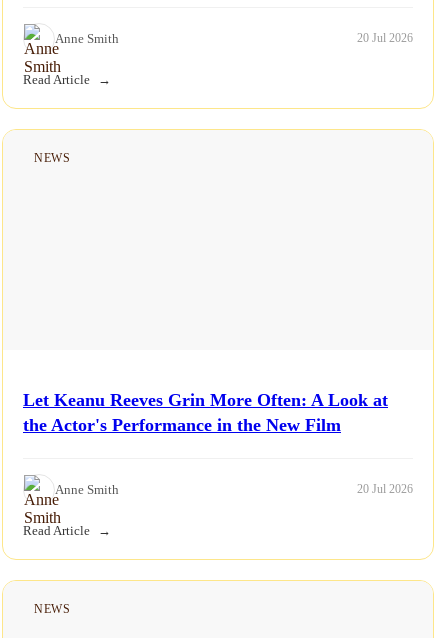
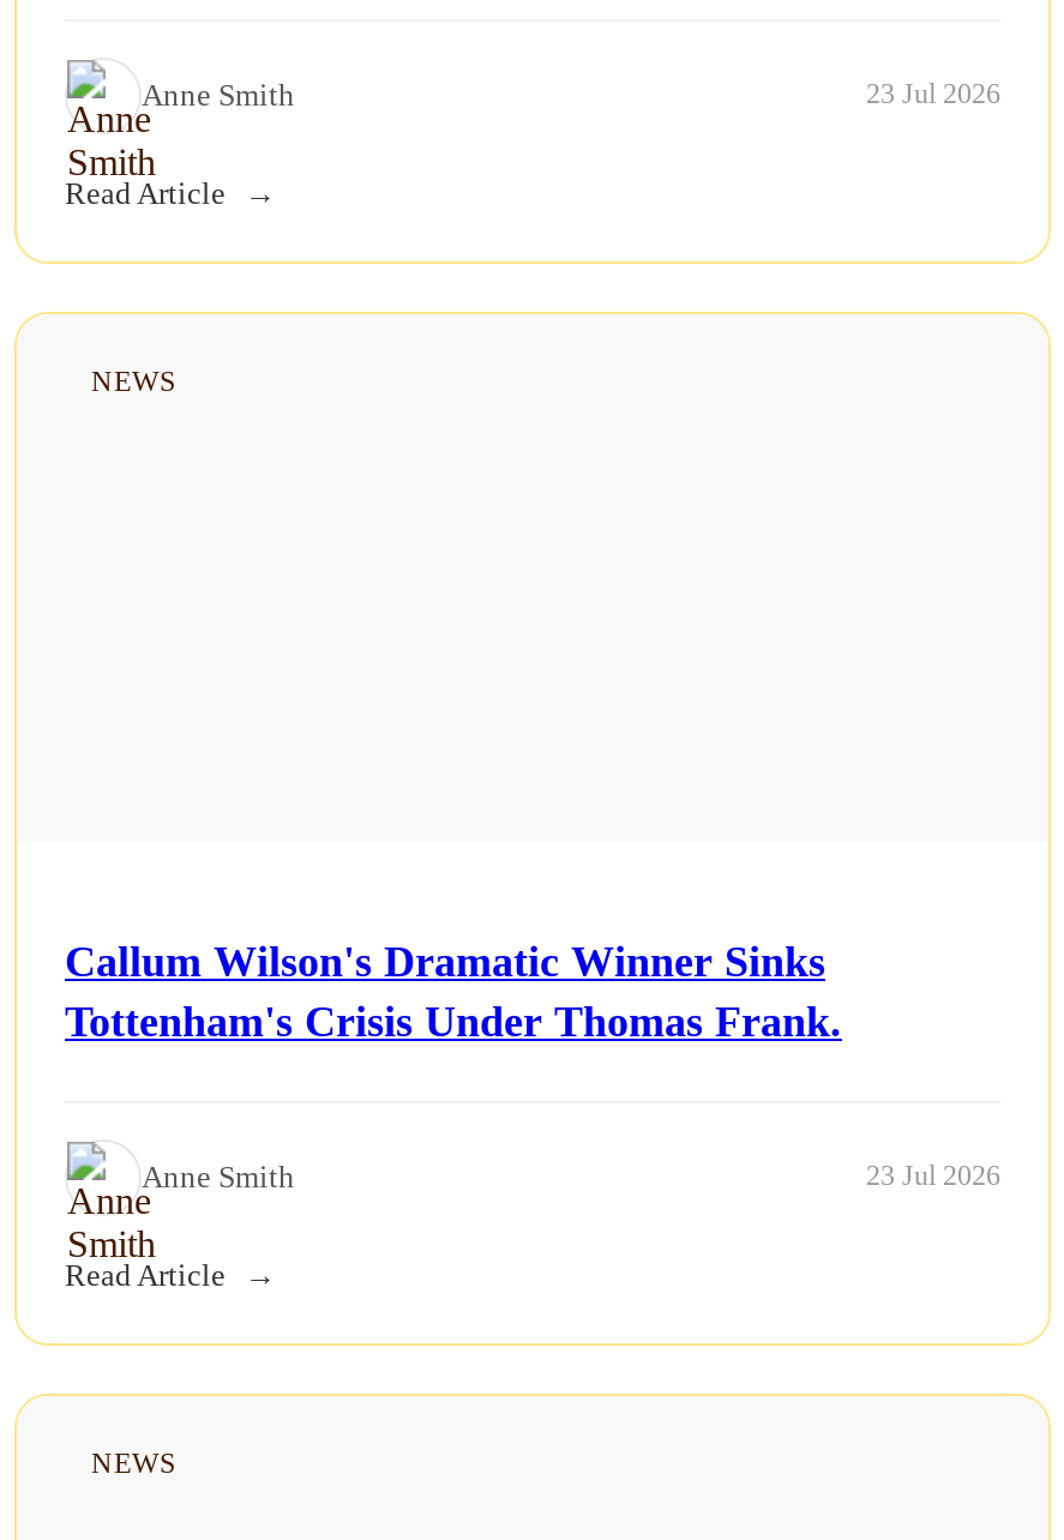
[357,31,413,45] 20 Jul 2026 -> [866,77,1000,111] 23 Jul 2026
[23,390,388,435] Let Keanu Reeves Grin More Often: A Look at | the Actor's Performance in the New Film -> [65,937,842,1045] Callum Wilson's Dramatic Winner Sinks | Tottenham's Crisis Under Thomas Frank.
[357,482,413,496] 20 Jul 2026 -> [866,1159,1000,1192] 23 Jul 2026

